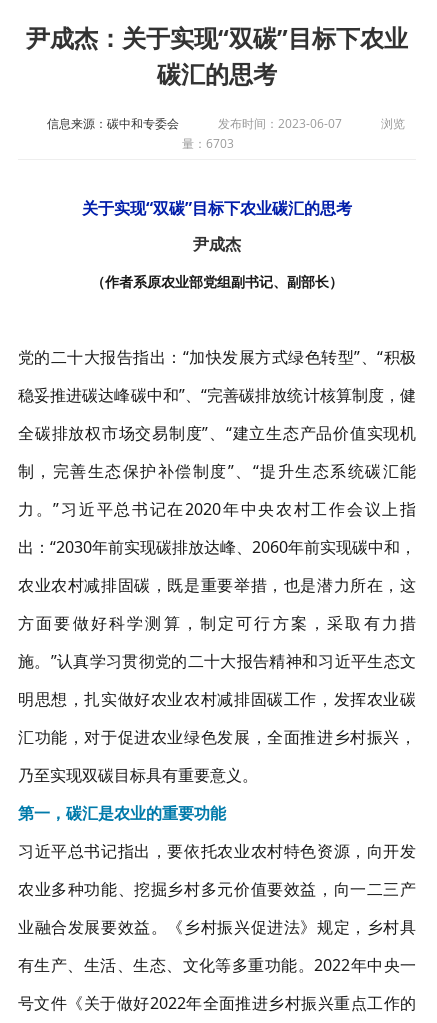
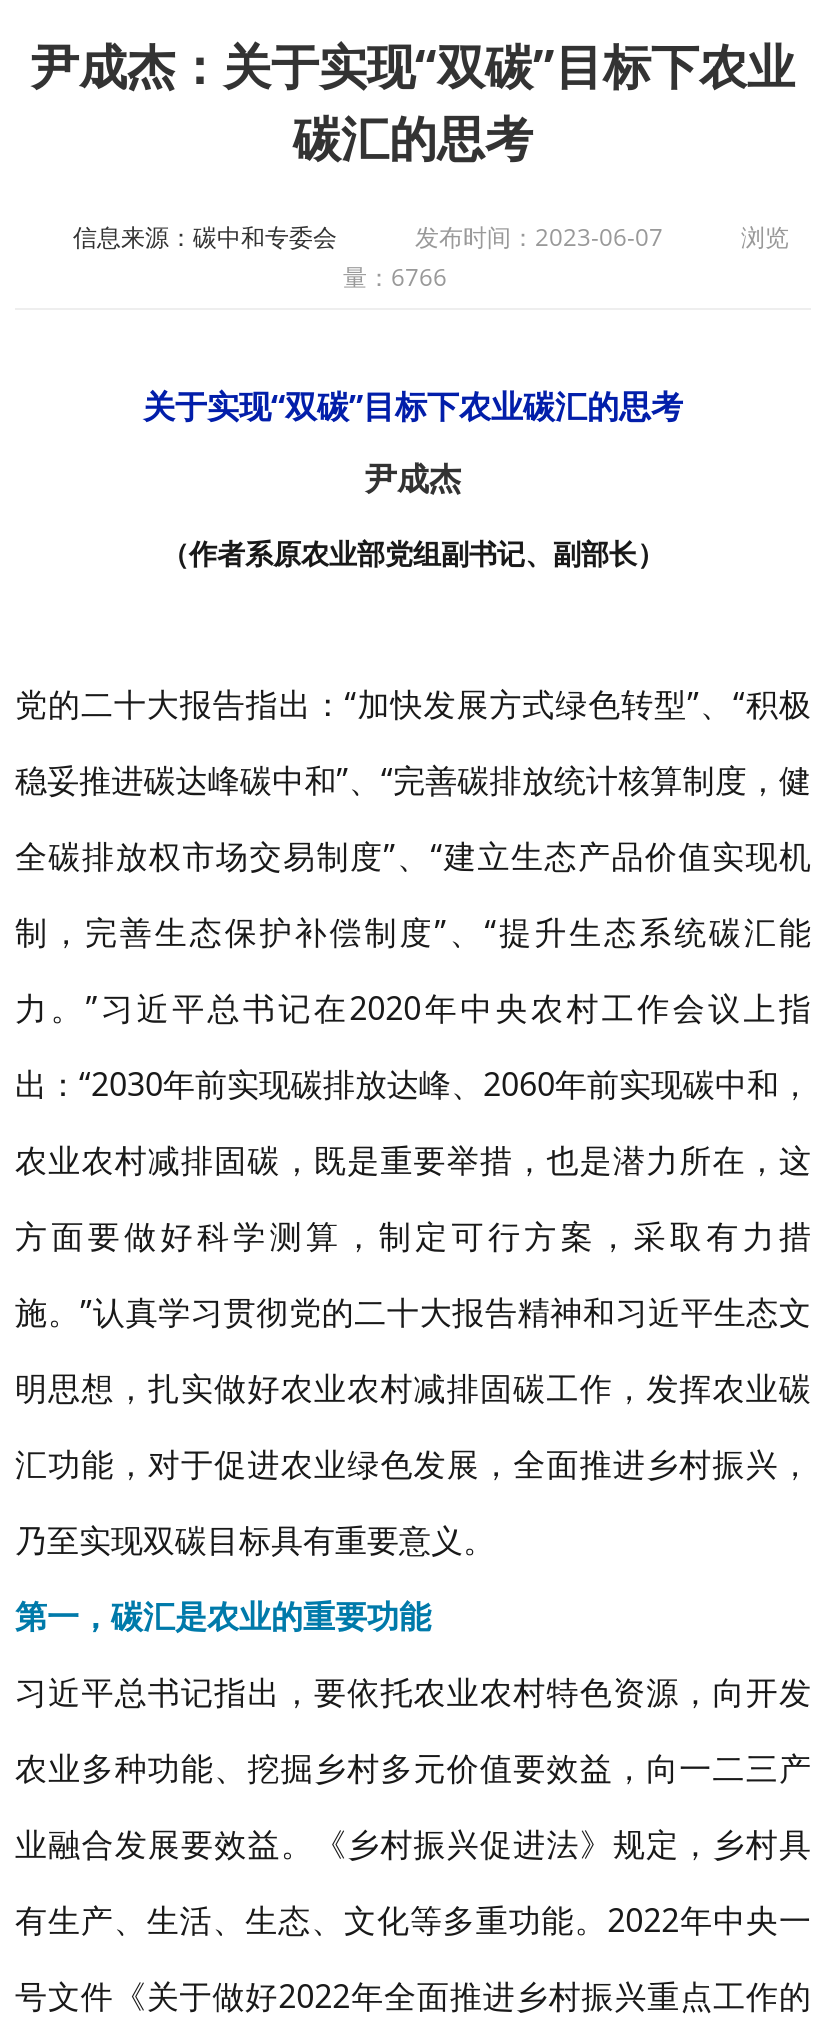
[182,135,234,152] 量：6703 -> [343,260,447,294] 量：6766

